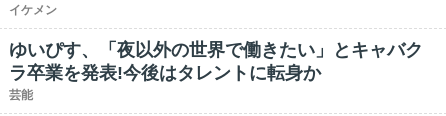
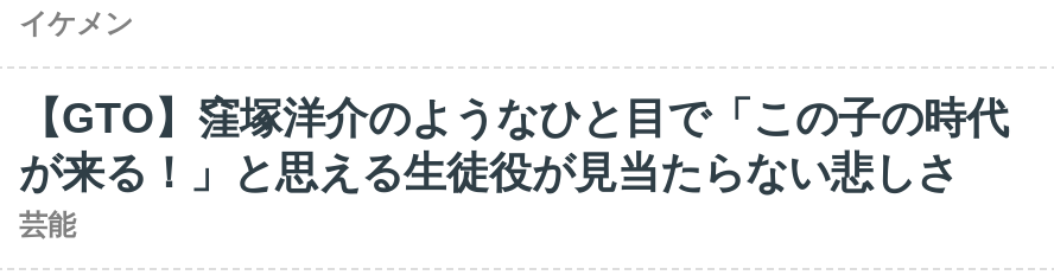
[9,40,423,83] ゆいぴす、「夜以外の世界で働きたい」とキャバク | ラ卒業を発表!今後はタレントに転身か -> [19,95,1009,197] 【GTO】窪塚洋介のようなひと目で「この子の時代 | が来る！」と思える生徒役が見当たらない悲しさ

